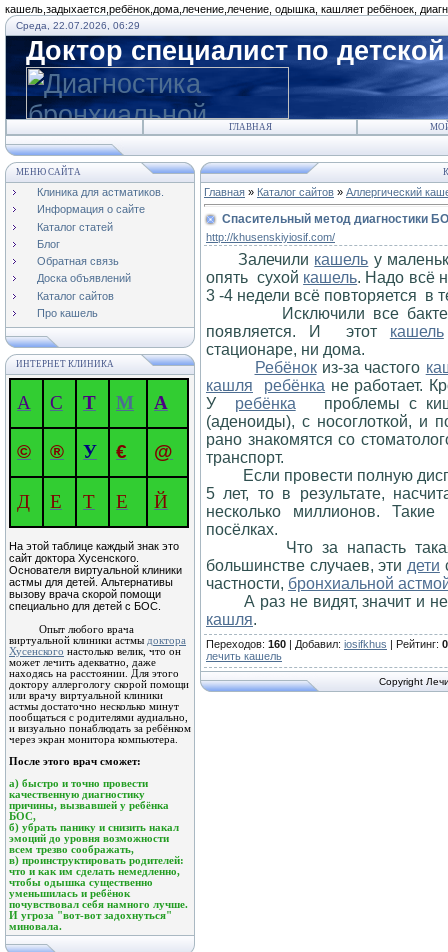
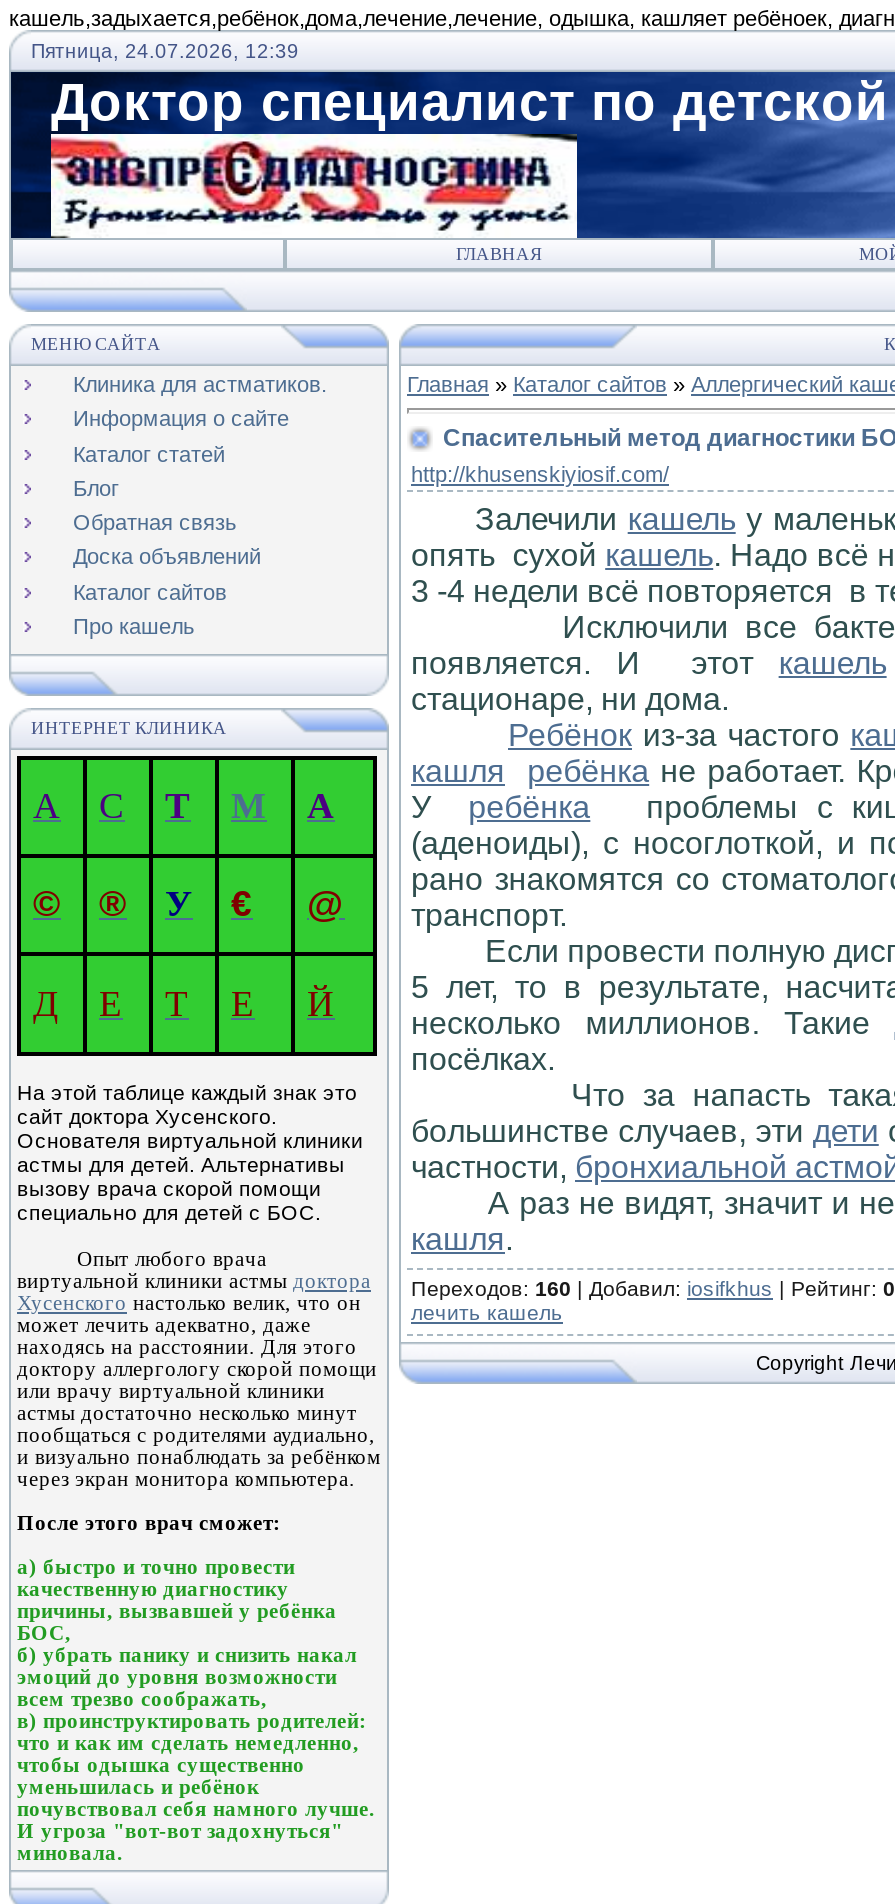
[16,20,140,31] Среда, 22.07.2026, 06:29 -> [31,40,299,62] Пятница, 24.07.2026, 12:39
[25,69,288,119] [image] -> [49,138,577,238] [image]

